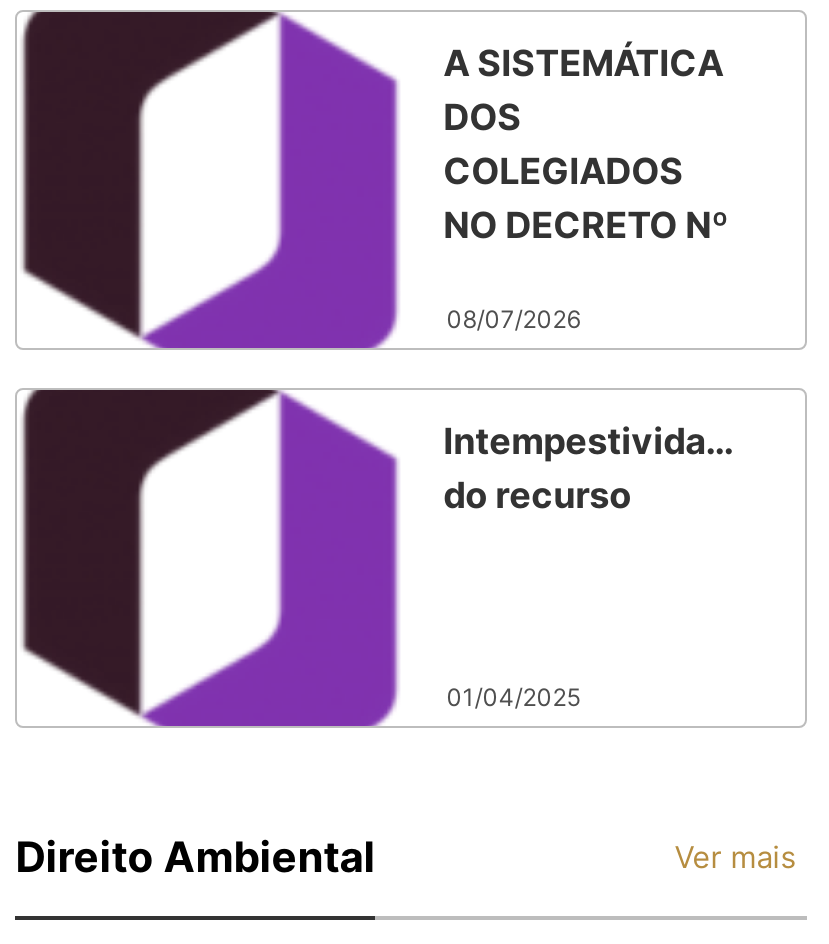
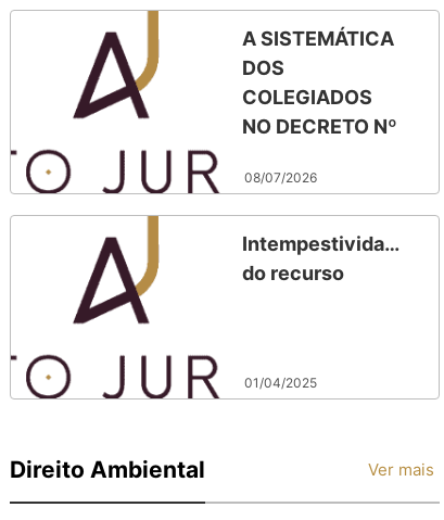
[17,10,399,350] [image] -> [10,10,220,194] [image]
[17,388,399,728] [image] -> [10,215,220,399] [image]

